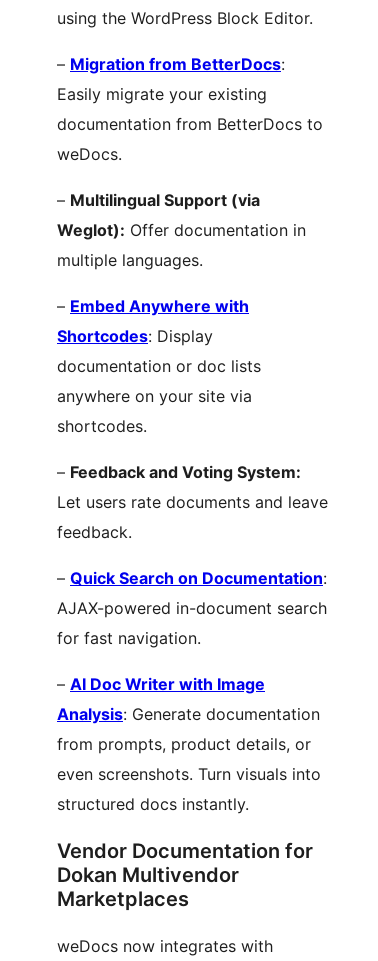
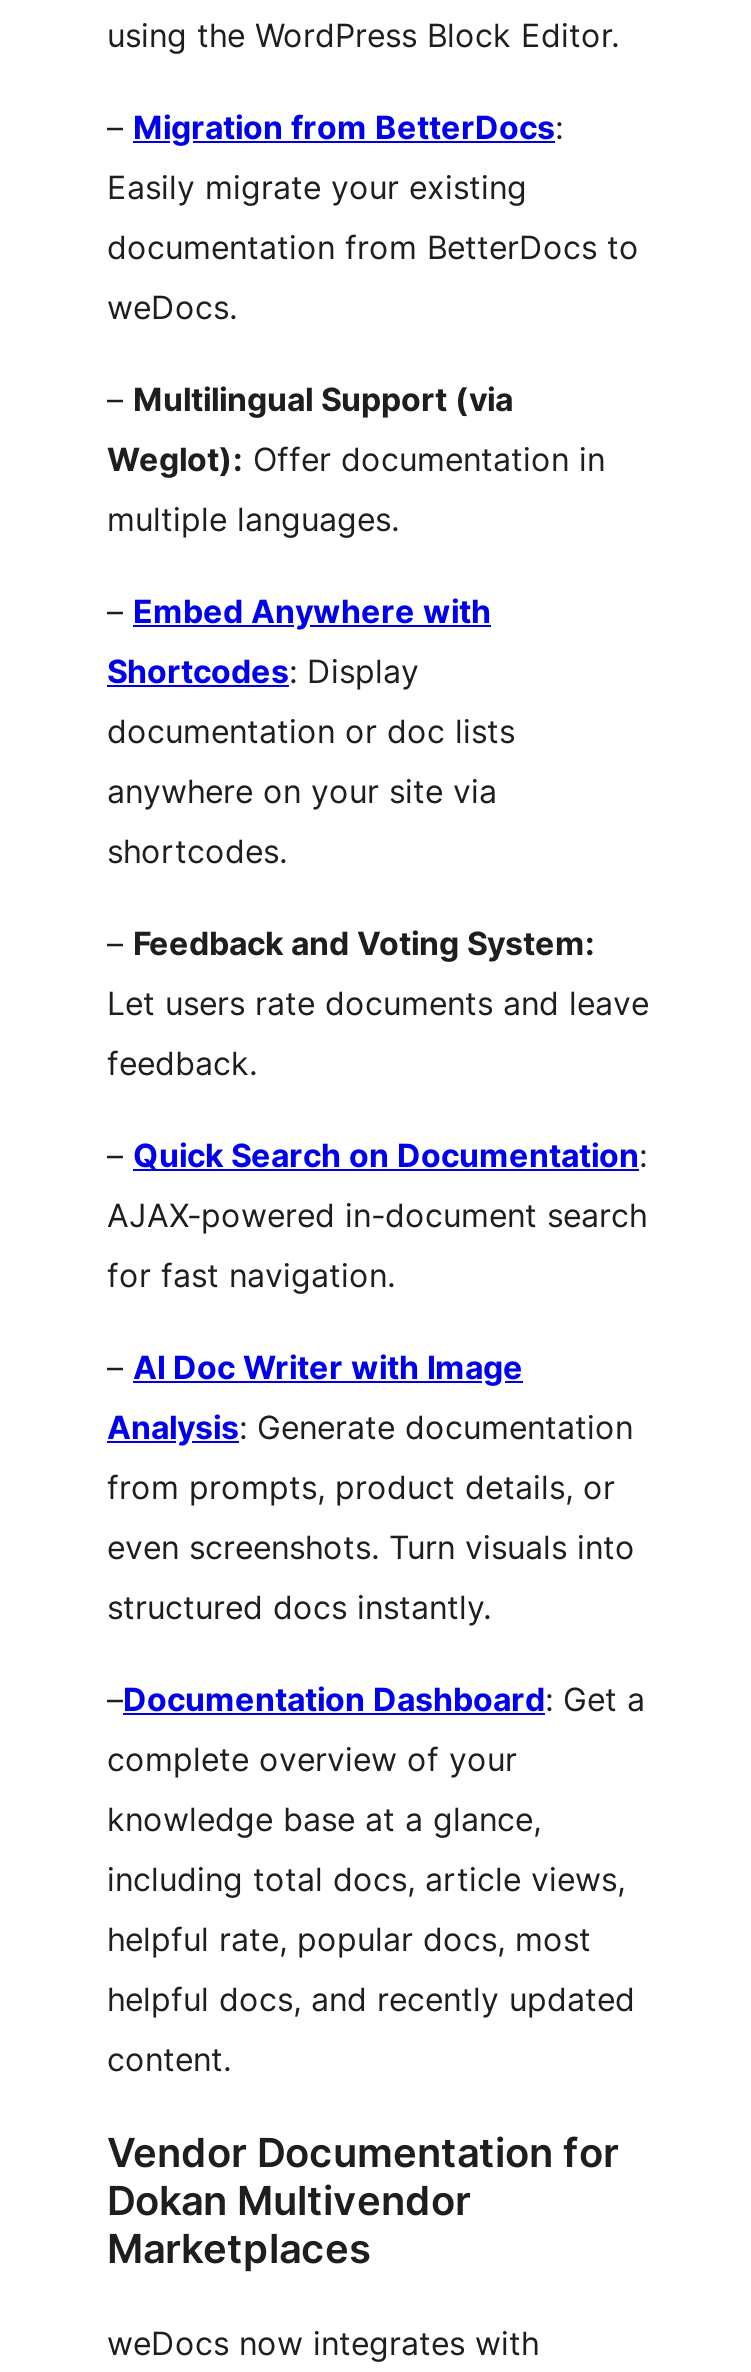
none -> [107,1679,645,2079] –Documentation Dashboard: Get a | complete overview of your | knowledge base at a glance, | including total docs, article views, | helpful rate, popular docs, most | helpful docs, and recently updated | content.

